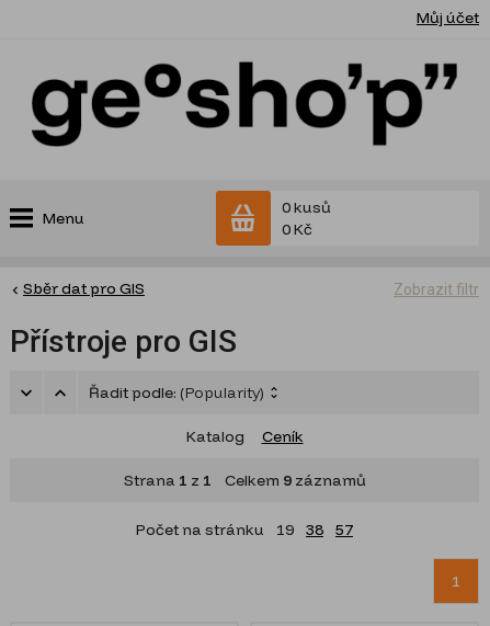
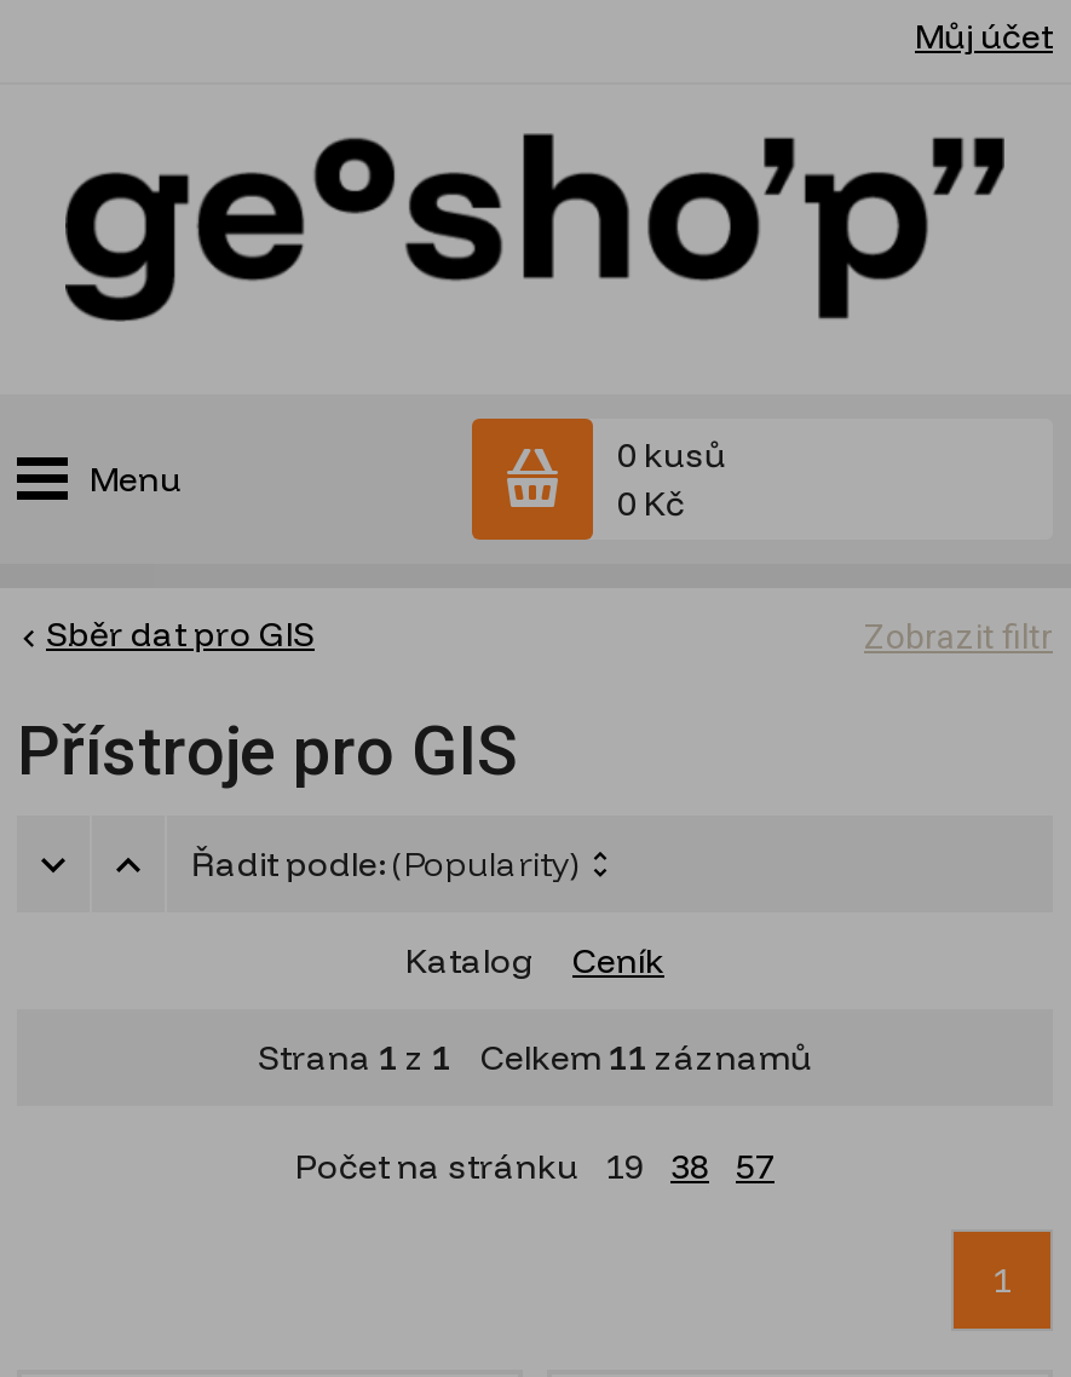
[123,470,366,490] Strana 1 z 1 Celkem 9 záznamů -> [258,1036,812,1079] Strana 1 z 1 Celkem 11 záznamů

